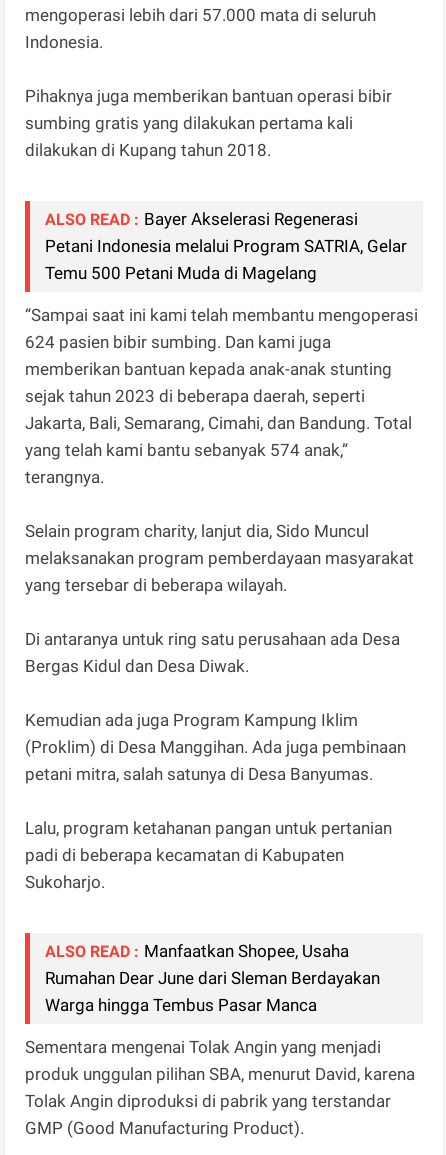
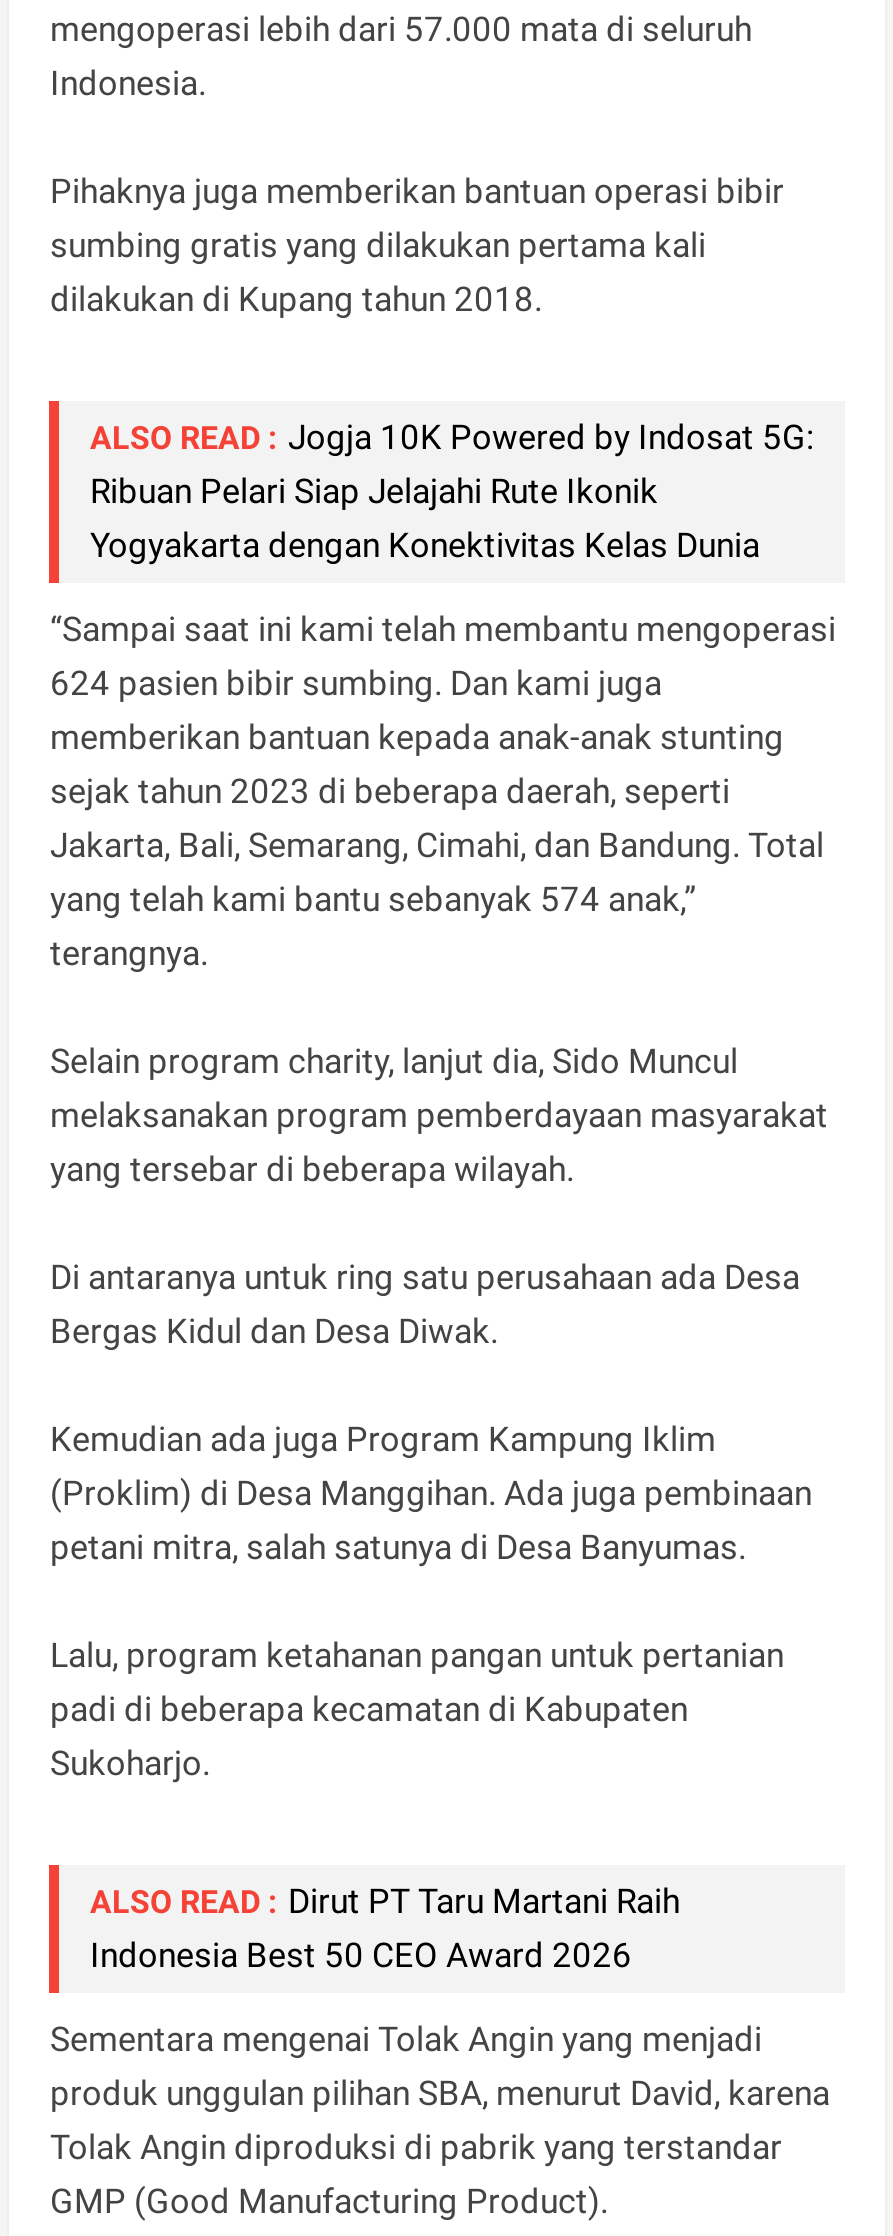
[45,209,407,283] ALSO READ : Bayer Akselerasi Regenerasi | Petani Indonesia melalui Program SATRIA, Gelar | Temu 500 Petani Muda di Magelang -> [90,417,814,565] ALSO READ : Jogja 10K Powered by Indosat 5G: | Ribuan Pelari Siap Jelajahi Rute Ikonik | Yogyakarta dengan Konektivitas Kelas Dunia
[45,941,380,1015] ALSO READ : Manfaatkan Shopee, Usaha | Rumahan Dear June dari Sleman Berdayakan | Warga hingga Tembus Pasar Manca -> [90,1881,680,1975] ALSO READ : Dirut PT Taru Martani Raih | Indonesia Best 50 CEO Award 2026

